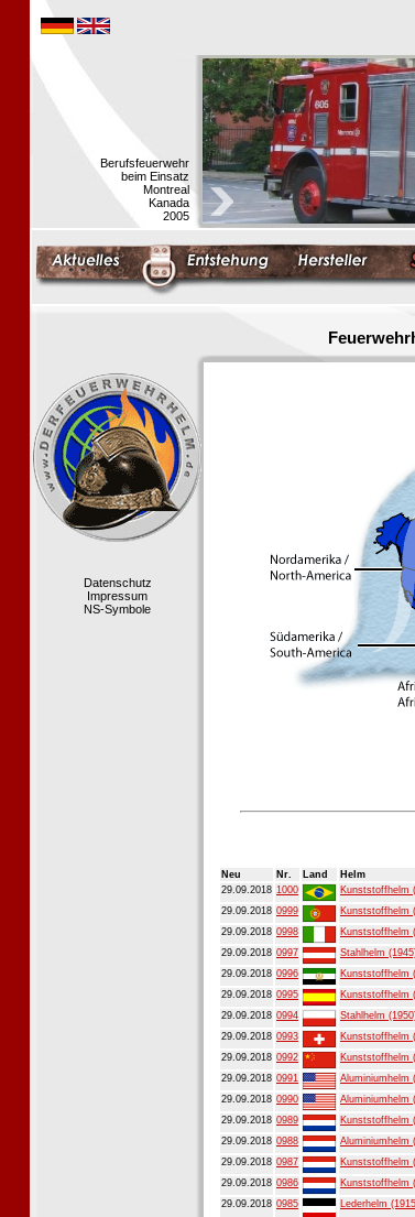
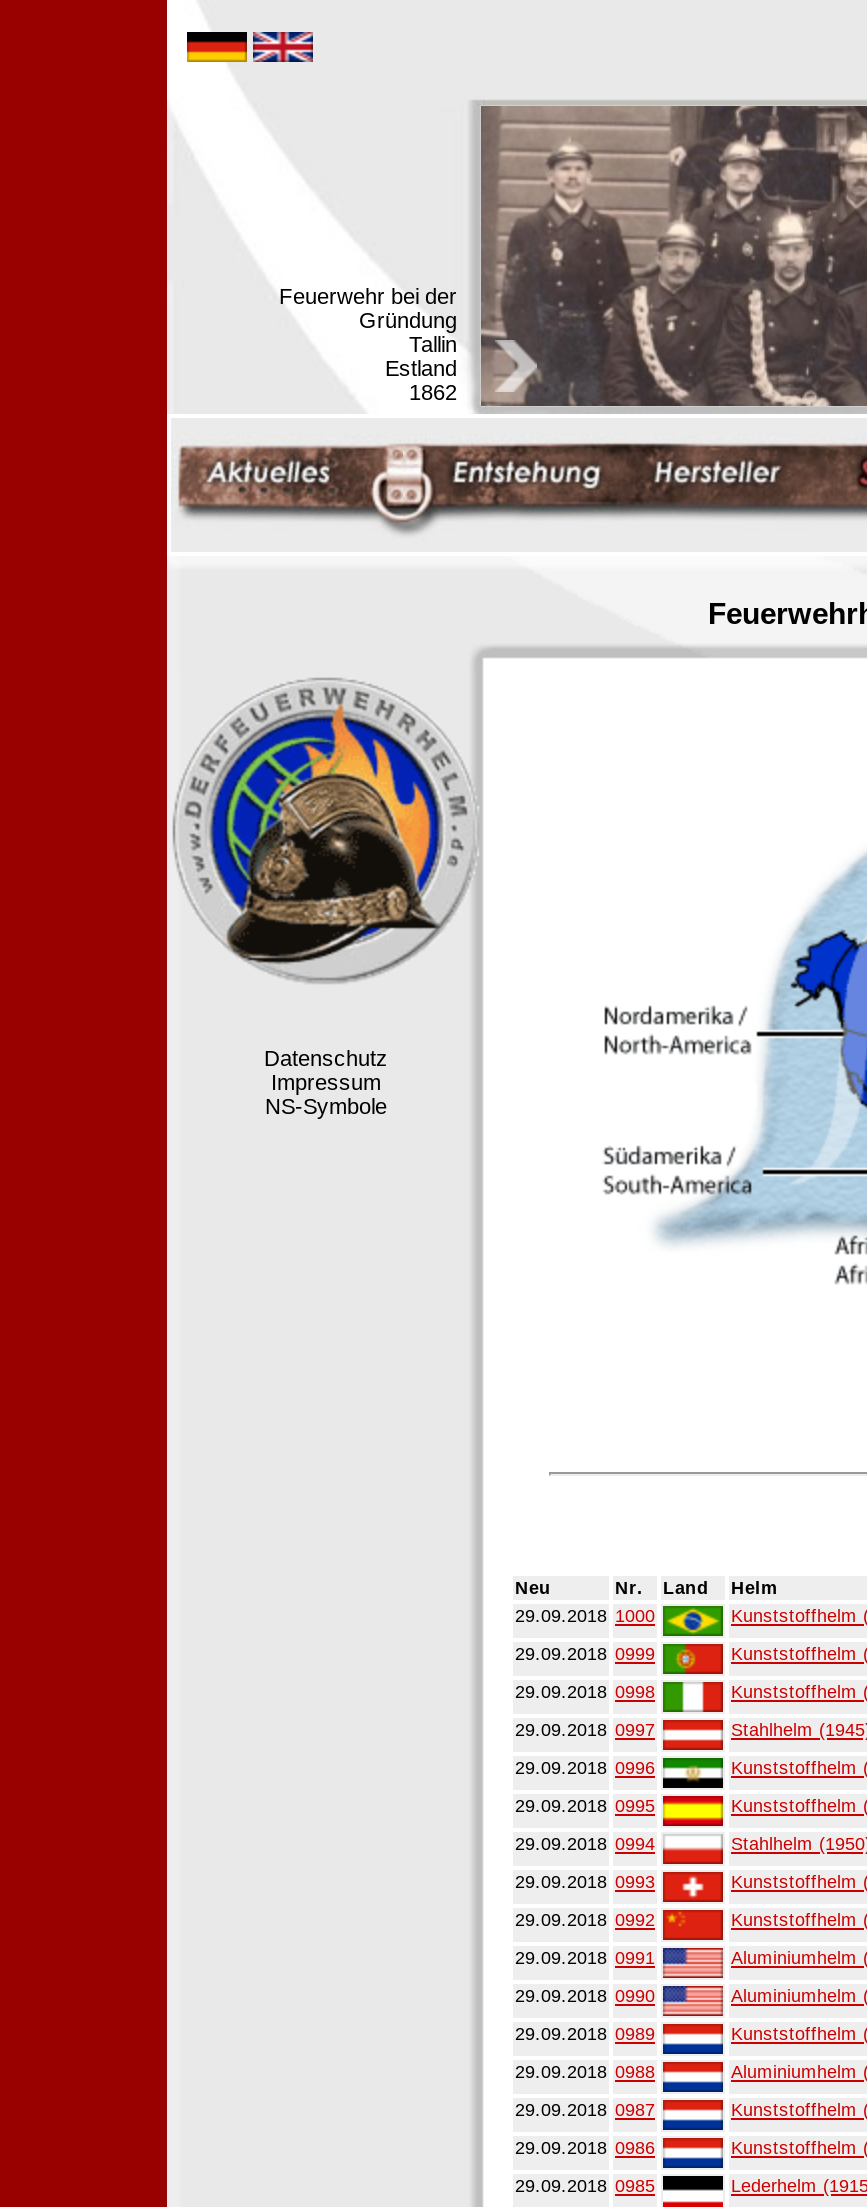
[100,57,412,225] [image] | Berufsfeuerwehr | beim Einsatz | Montreal | Kanada | 2005 -> [279,104,861,408] [image] | Feuerwehr bei der | Gründung | Tallin | Estland | 1862

